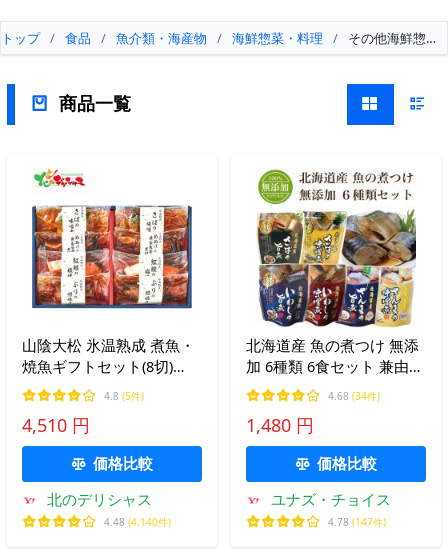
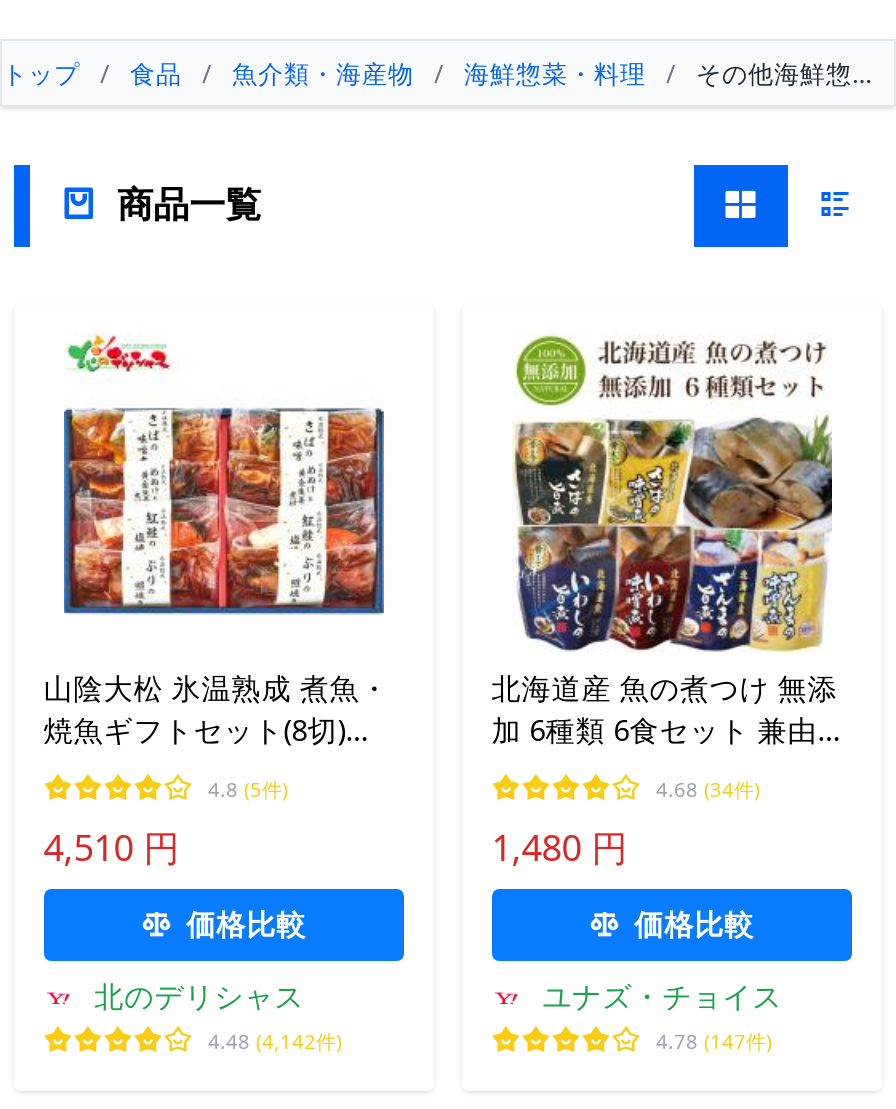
[104,515,171,529] 4.48 (4,140件) -> [208,1027,342,1055] 4.48 (4,142件)

